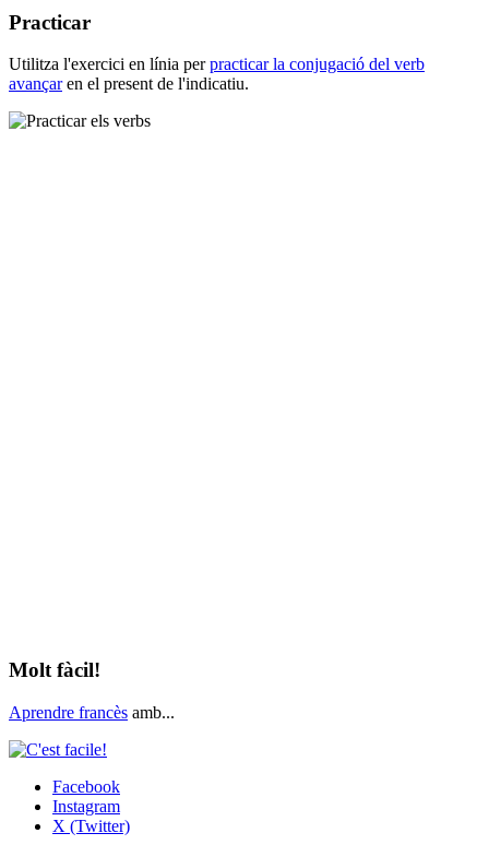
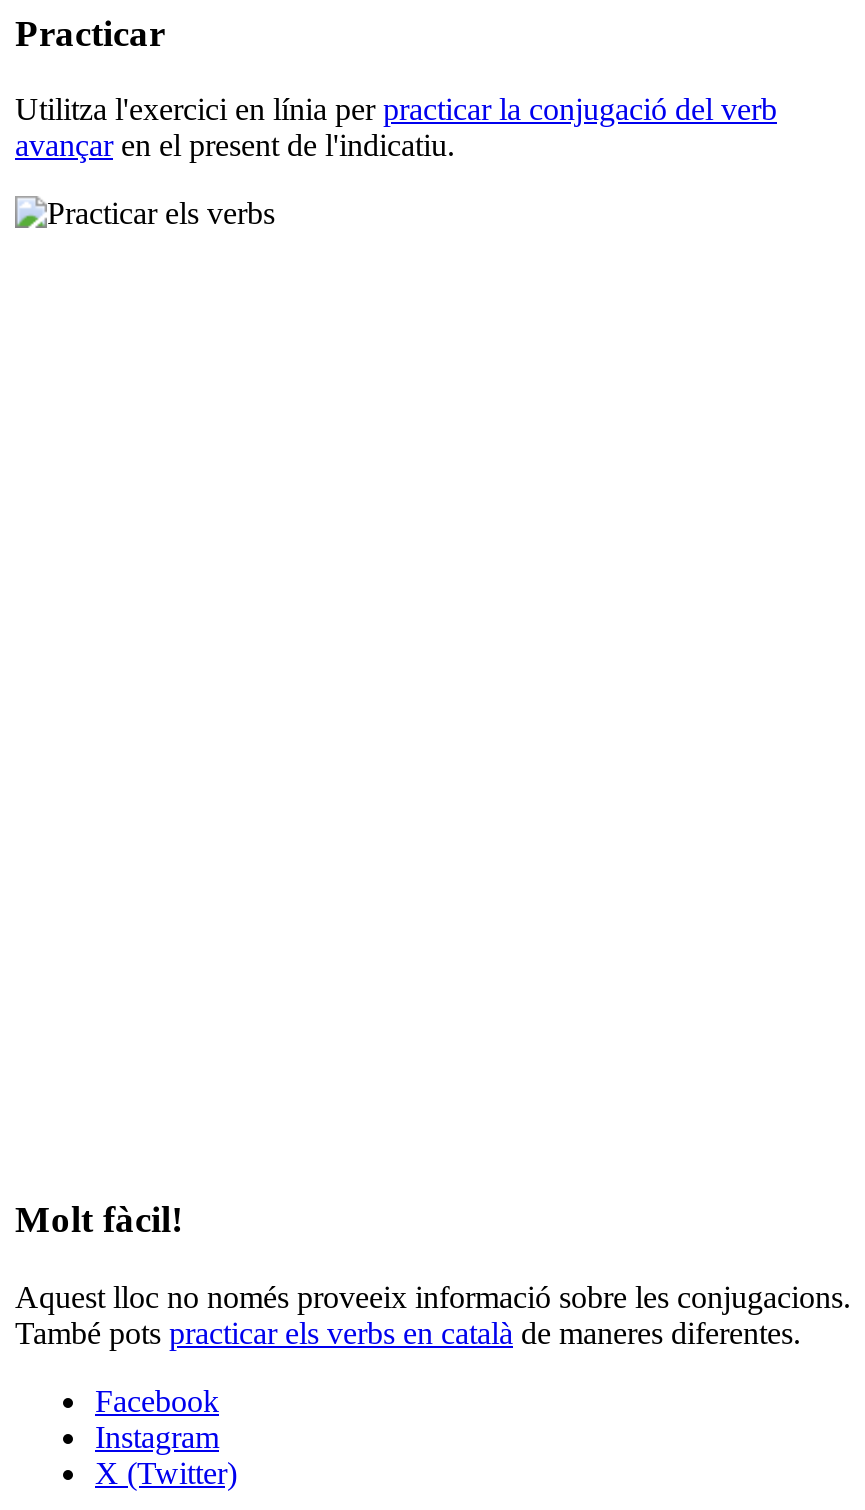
[9,703,175,721] Aprendre francès amb... -> [15,1279,851,1349] Aquest lloc no només proveeix informació sobre les conjugacions. | També pots practicar els verbs en català de maneres diferentes.

